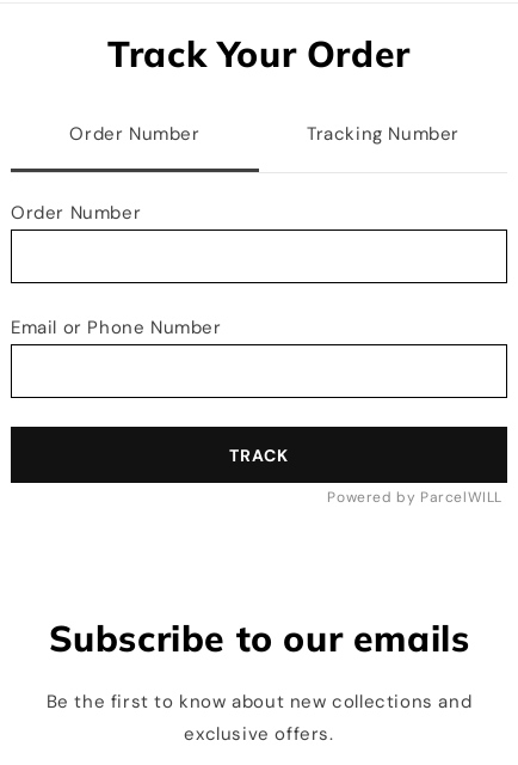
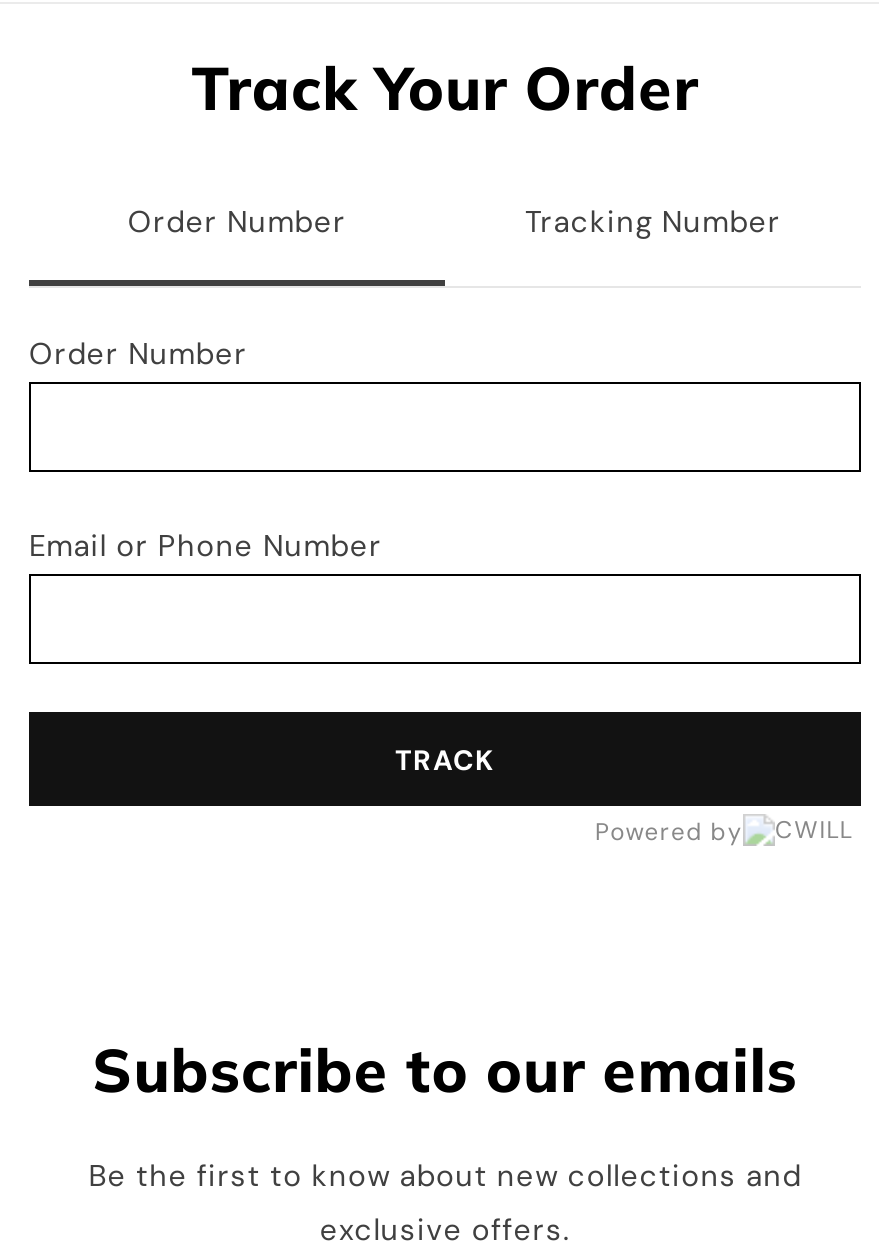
[328,488,502,507] Powered by ParcelWILL -> [595,816,743,848] Powered by

